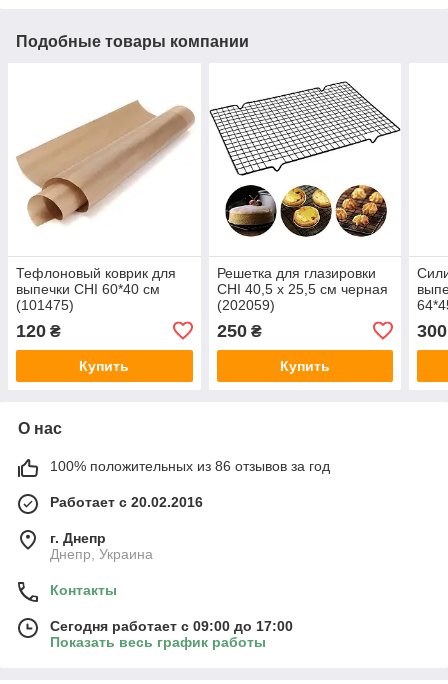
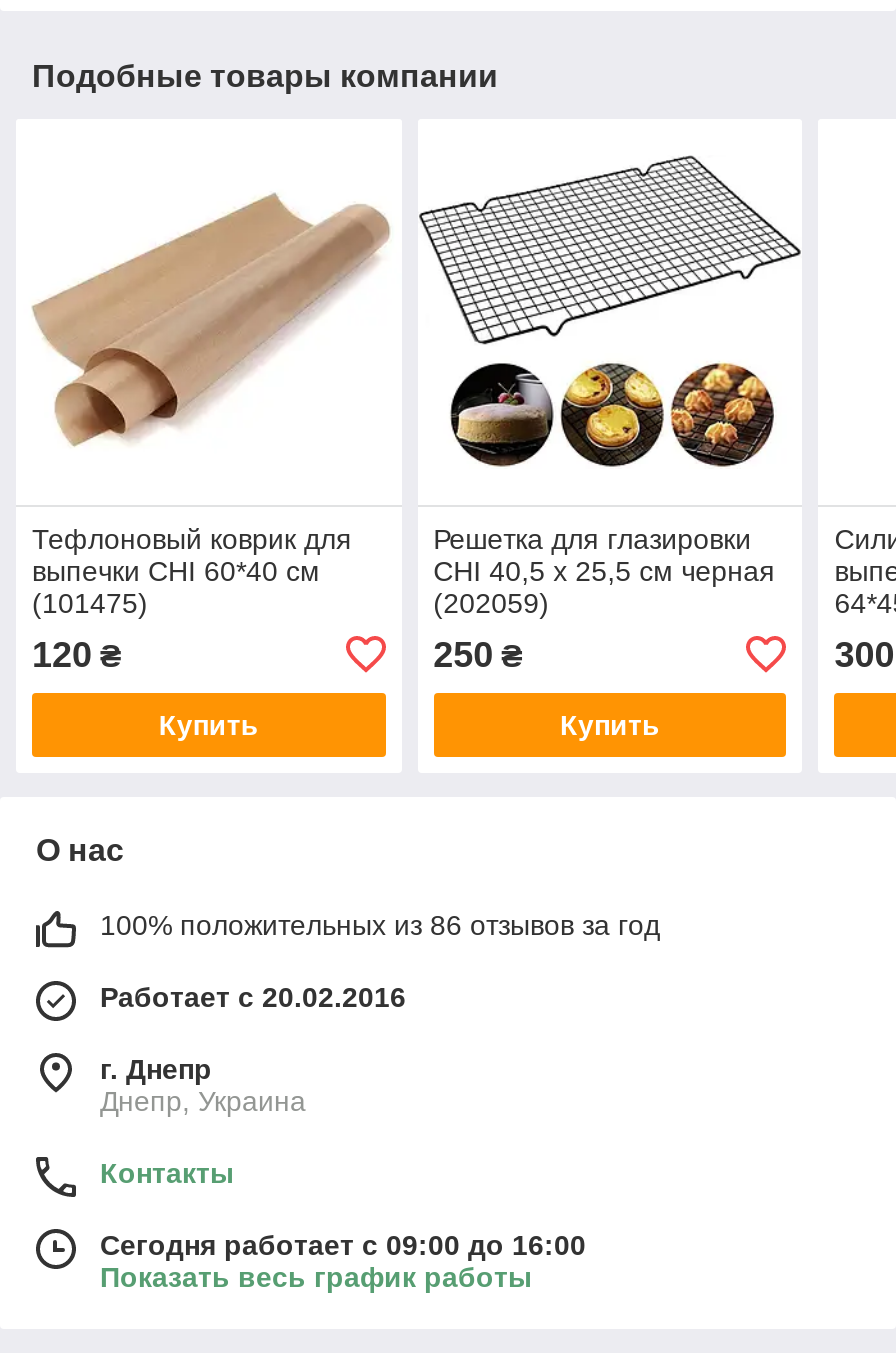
[50,618,293,634] Сегодня работает с 09:00 до 17:00 -> [100,1229,586,1261] Сегодня работает с 09:00 до 16:00

